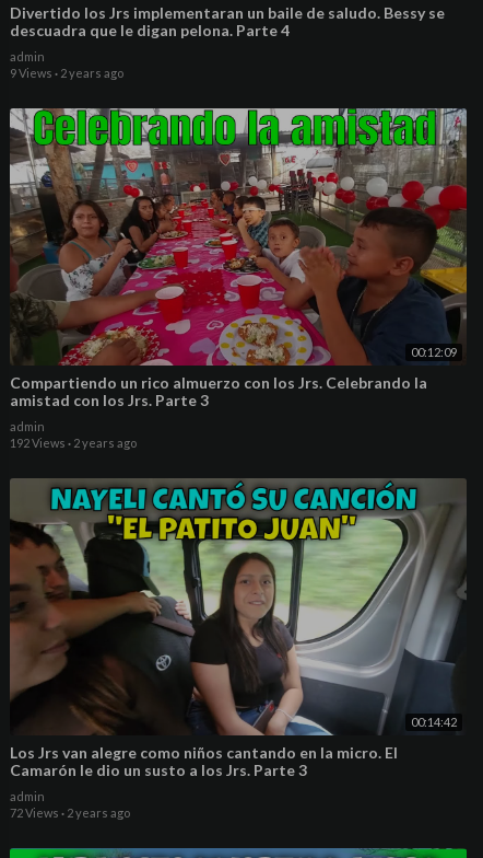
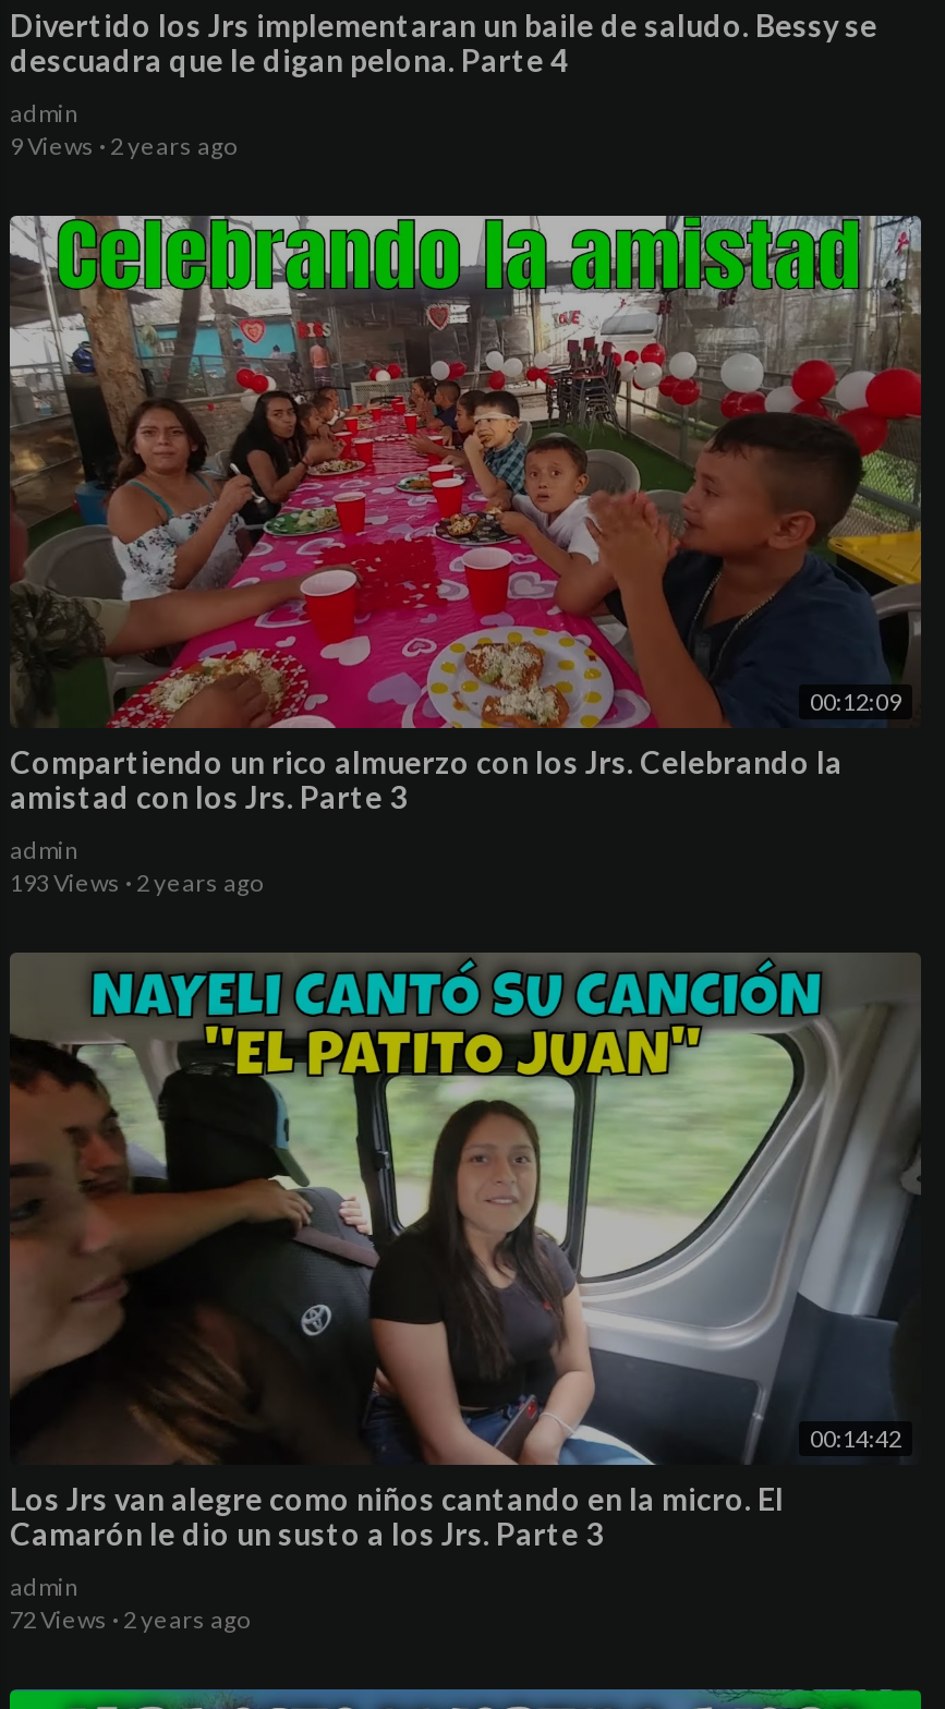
[10,435,137,450] 192 Views · 2 years ago -> [10,867,263,896] 193 Views · 2 years ago

